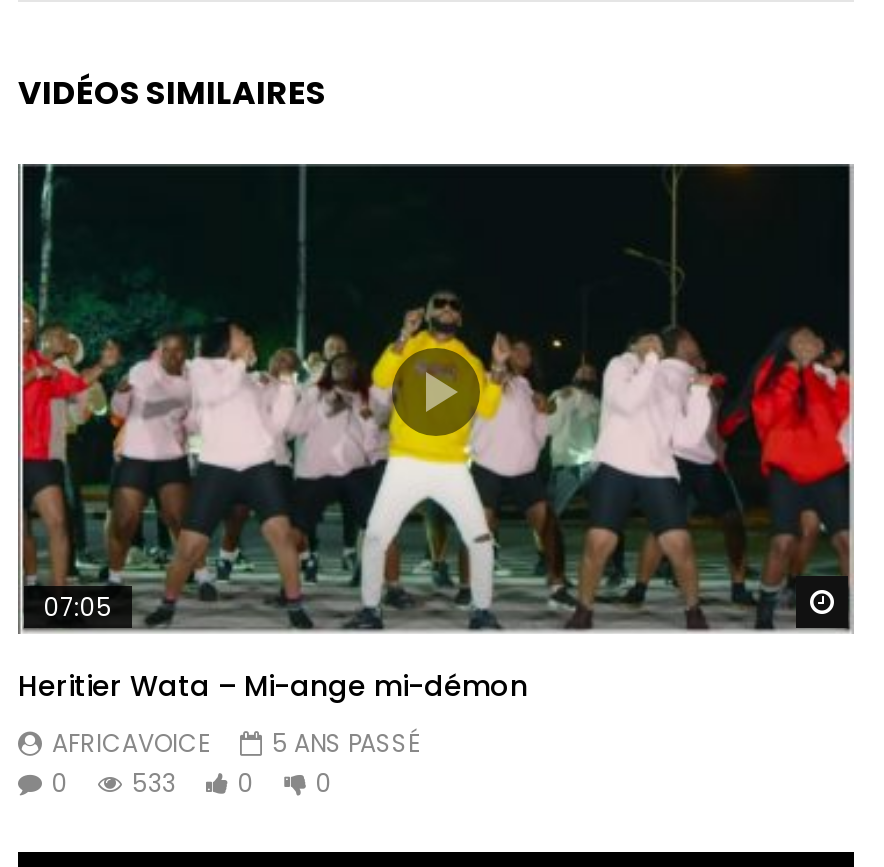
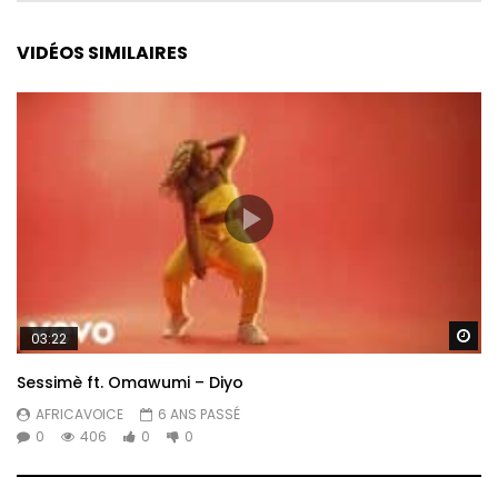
[18,162,854,634] [image] | 07:05 -> [17,91,482,355] [image] | 03:22
[18,666,528,706] Heritier Wata – Mi-ange mi-démon -> [17,371,243,393] Sessimè ft. Omawumi – Diyo
[52,726,420,760] AFRICAVOICE 5 ANS PASSÉ -> [36,405,240,423] AFRICAVOICE 6 ANS PASSÉ
[52,766,332,800] 0 533 0 0 -> [36,427,193,446] 0 406 0 0

